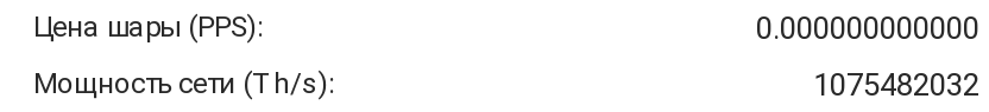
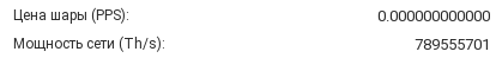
[813,67,979,103] 1075482032 -> [415,36,490,53] 789555701

